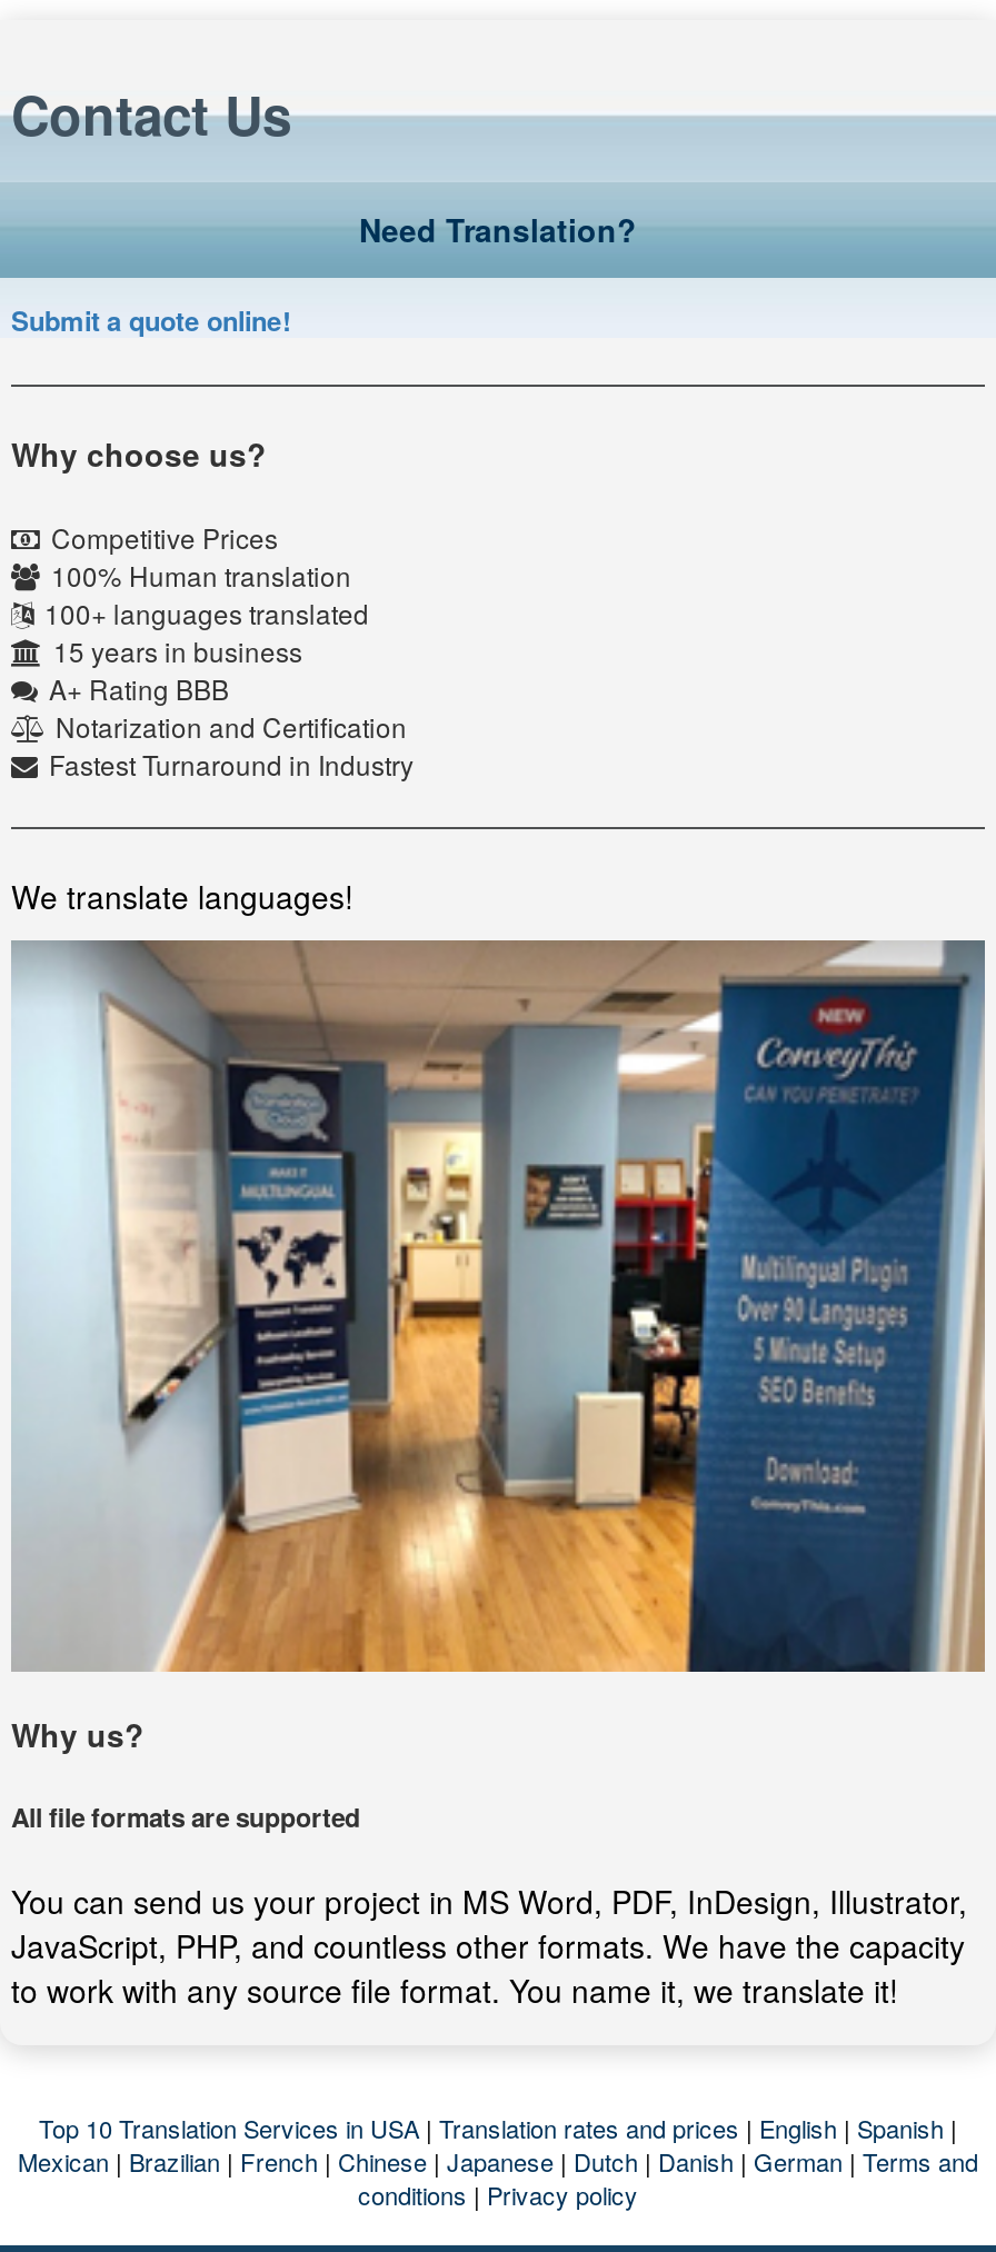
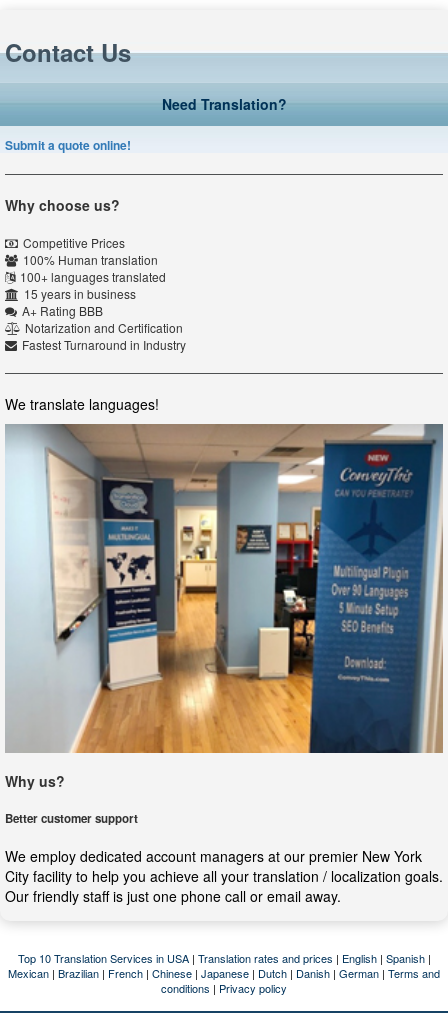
[11,1797,360,1835] All file formats are supported -> [5,809,138,826] Better customer support
[11,1878,967,2012] You can send us your project in MS Word, PDF, InDesign, Illustrator, | JavaScript, PHP, and countless other formats. We have the capacity | to work with any source file format. You name it, we translate it! -> [5,846,443,906] We employ dedicated account managers at our premier New York | City facility to help you achieve all your translation / localization goals. | Our friendly staff is just one phone call or email away.

